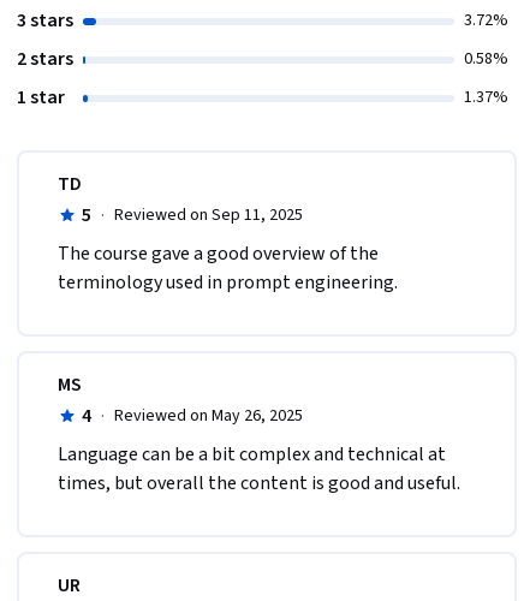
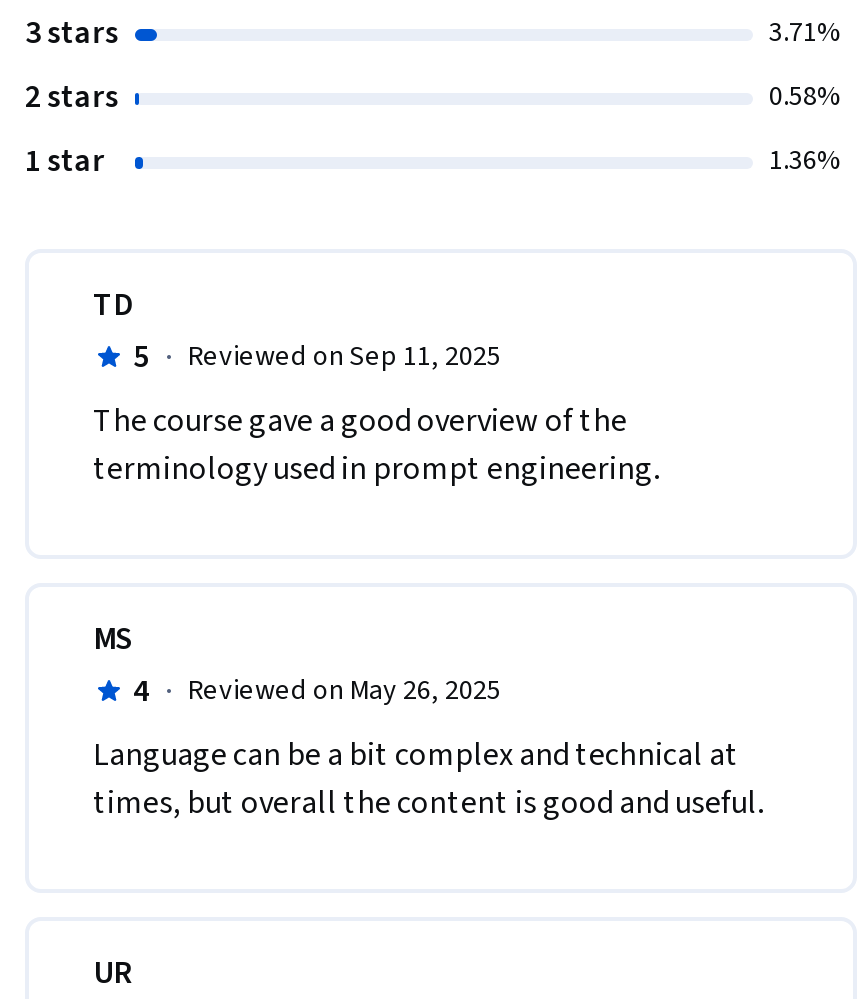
[464,8,508,32] 3.72% -> [769,12,843,52] 3.71%
[464,85,508,109] 1.37% -> [769,140,843,180] 1.36%

